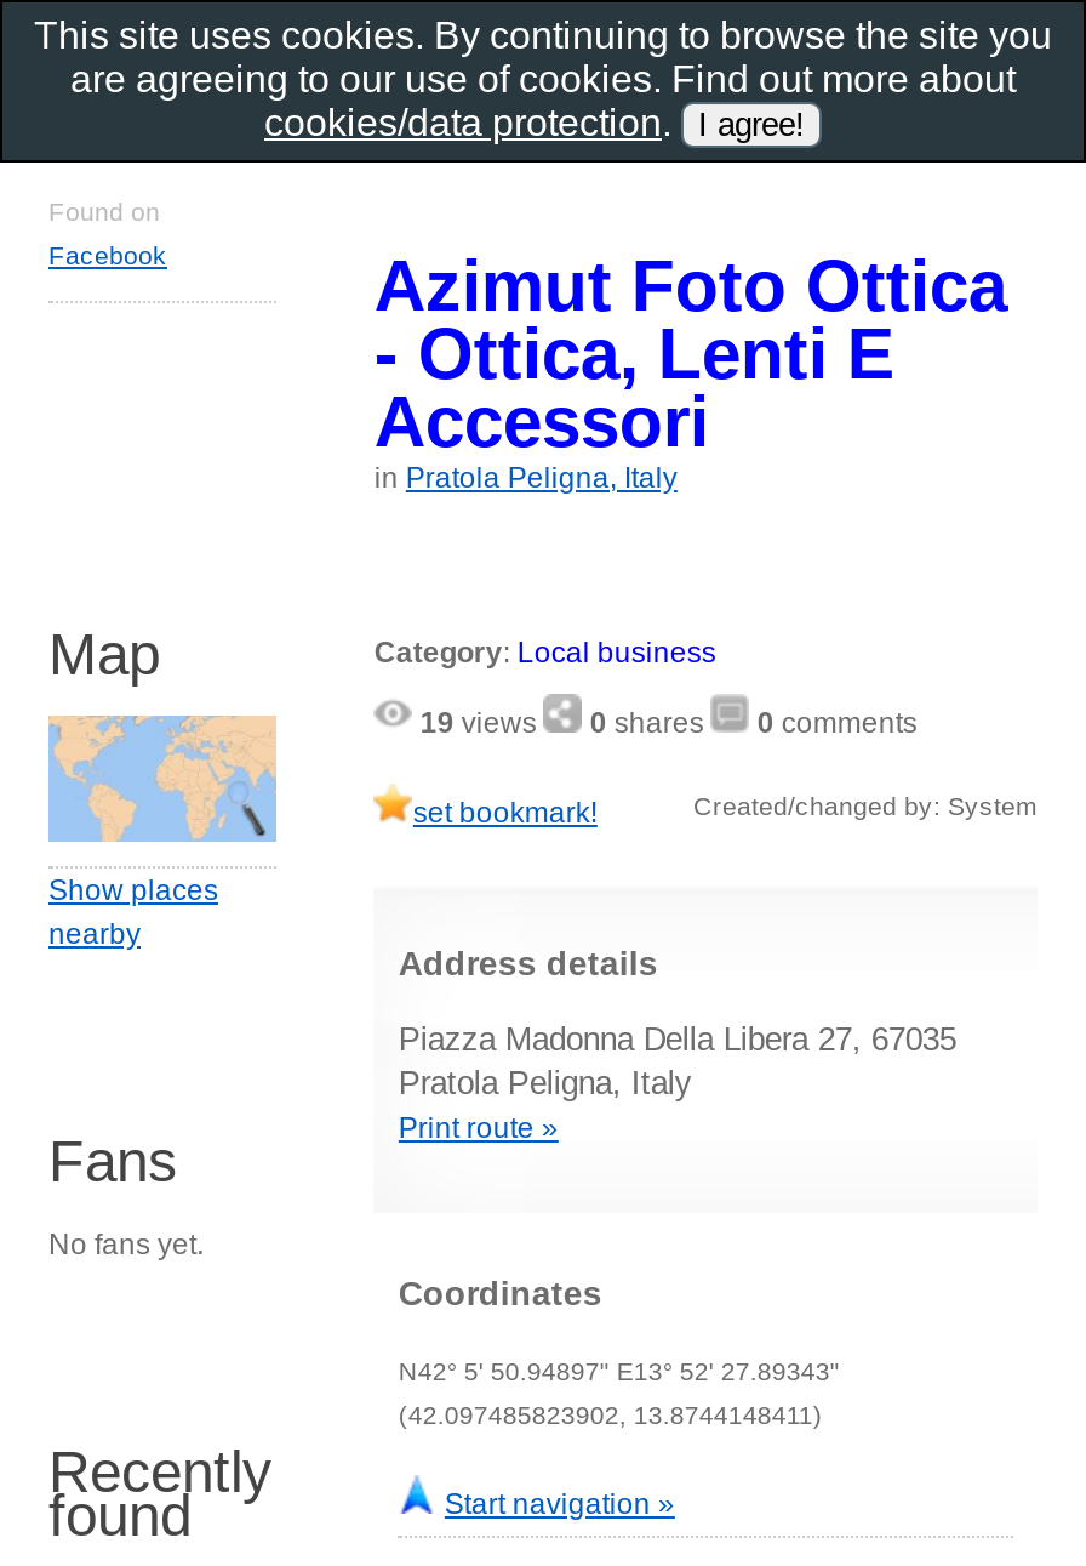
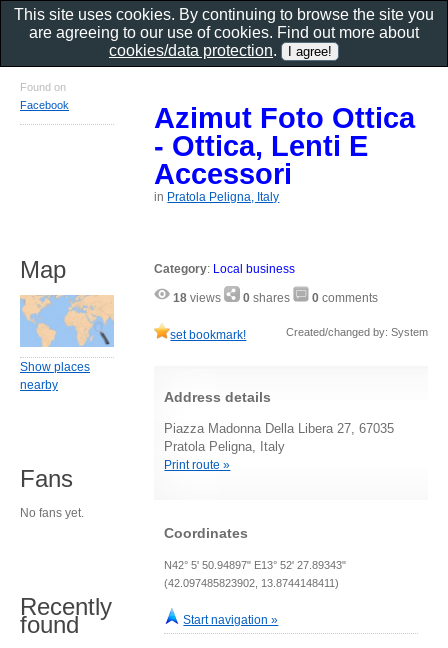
[420,706,917,740] 19 views 0 shares 0 comments -> [173,291,378,305] 18 views 0 shares 0 comments

